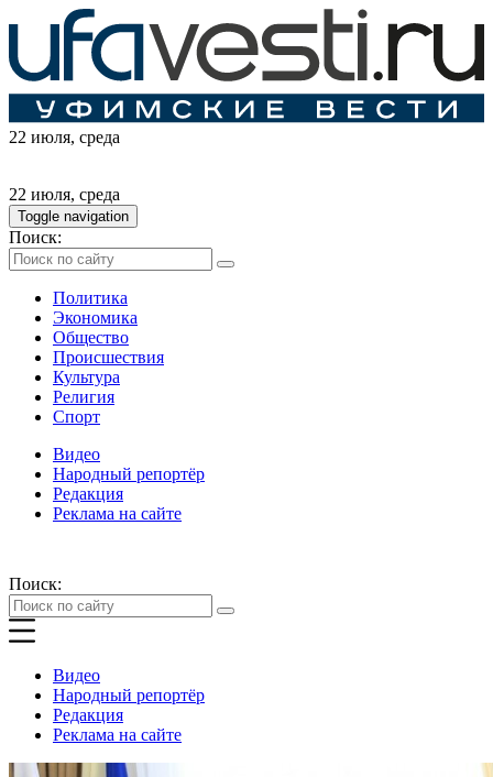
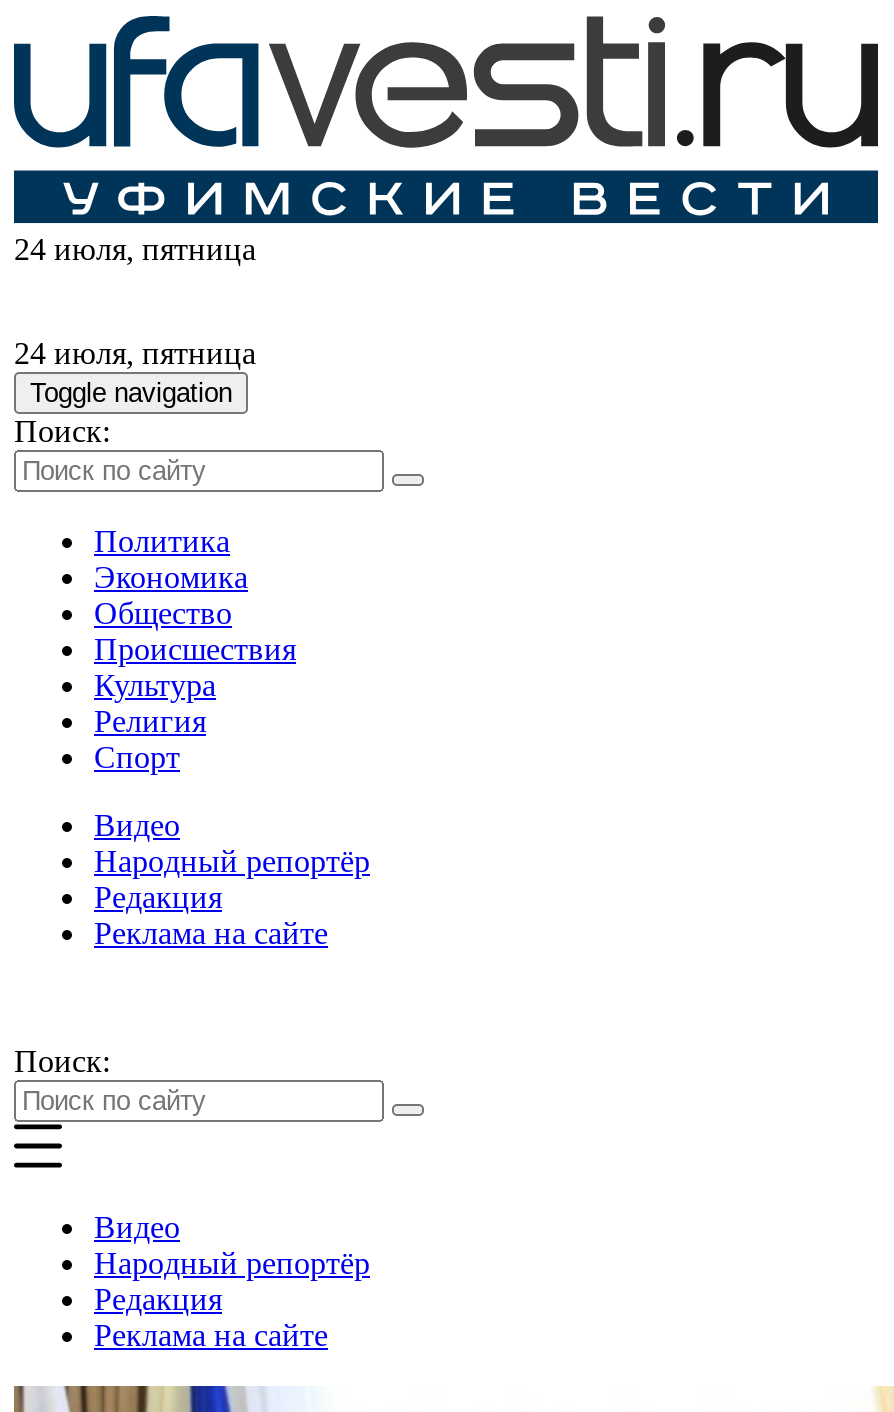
[9,128,120,147] 22 июля, среда -> [14,233,256,267] 24 июля, пятница
[9,185,120,204] 22 июля, среда -> [14,337,256,371] 24 июля, пятница

